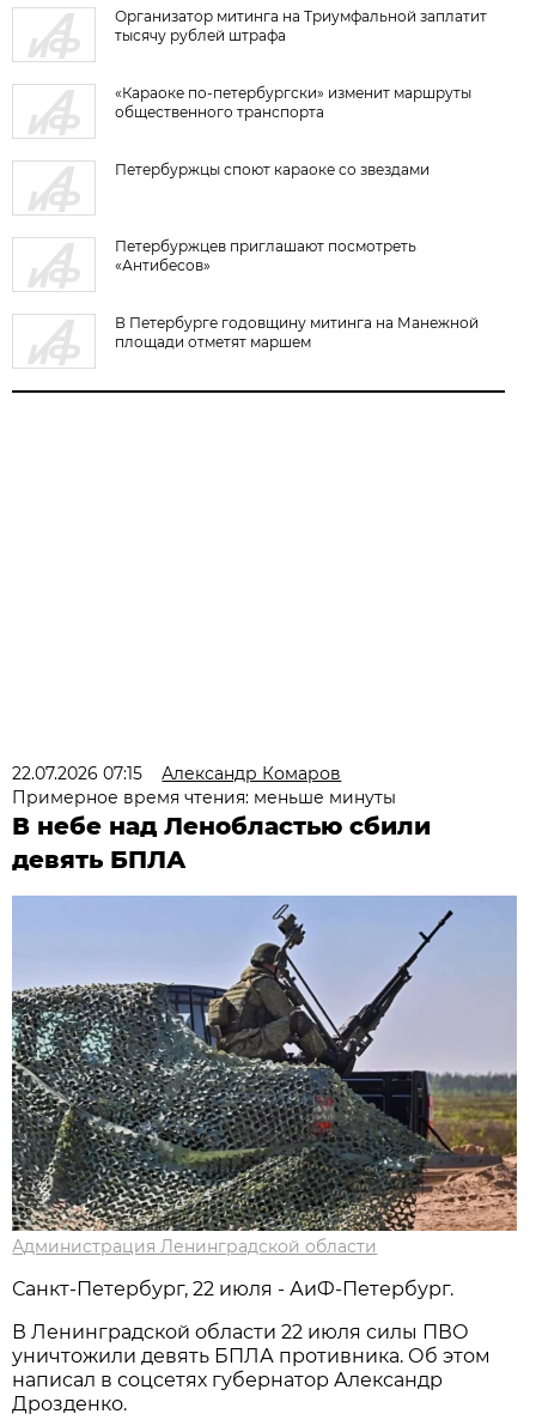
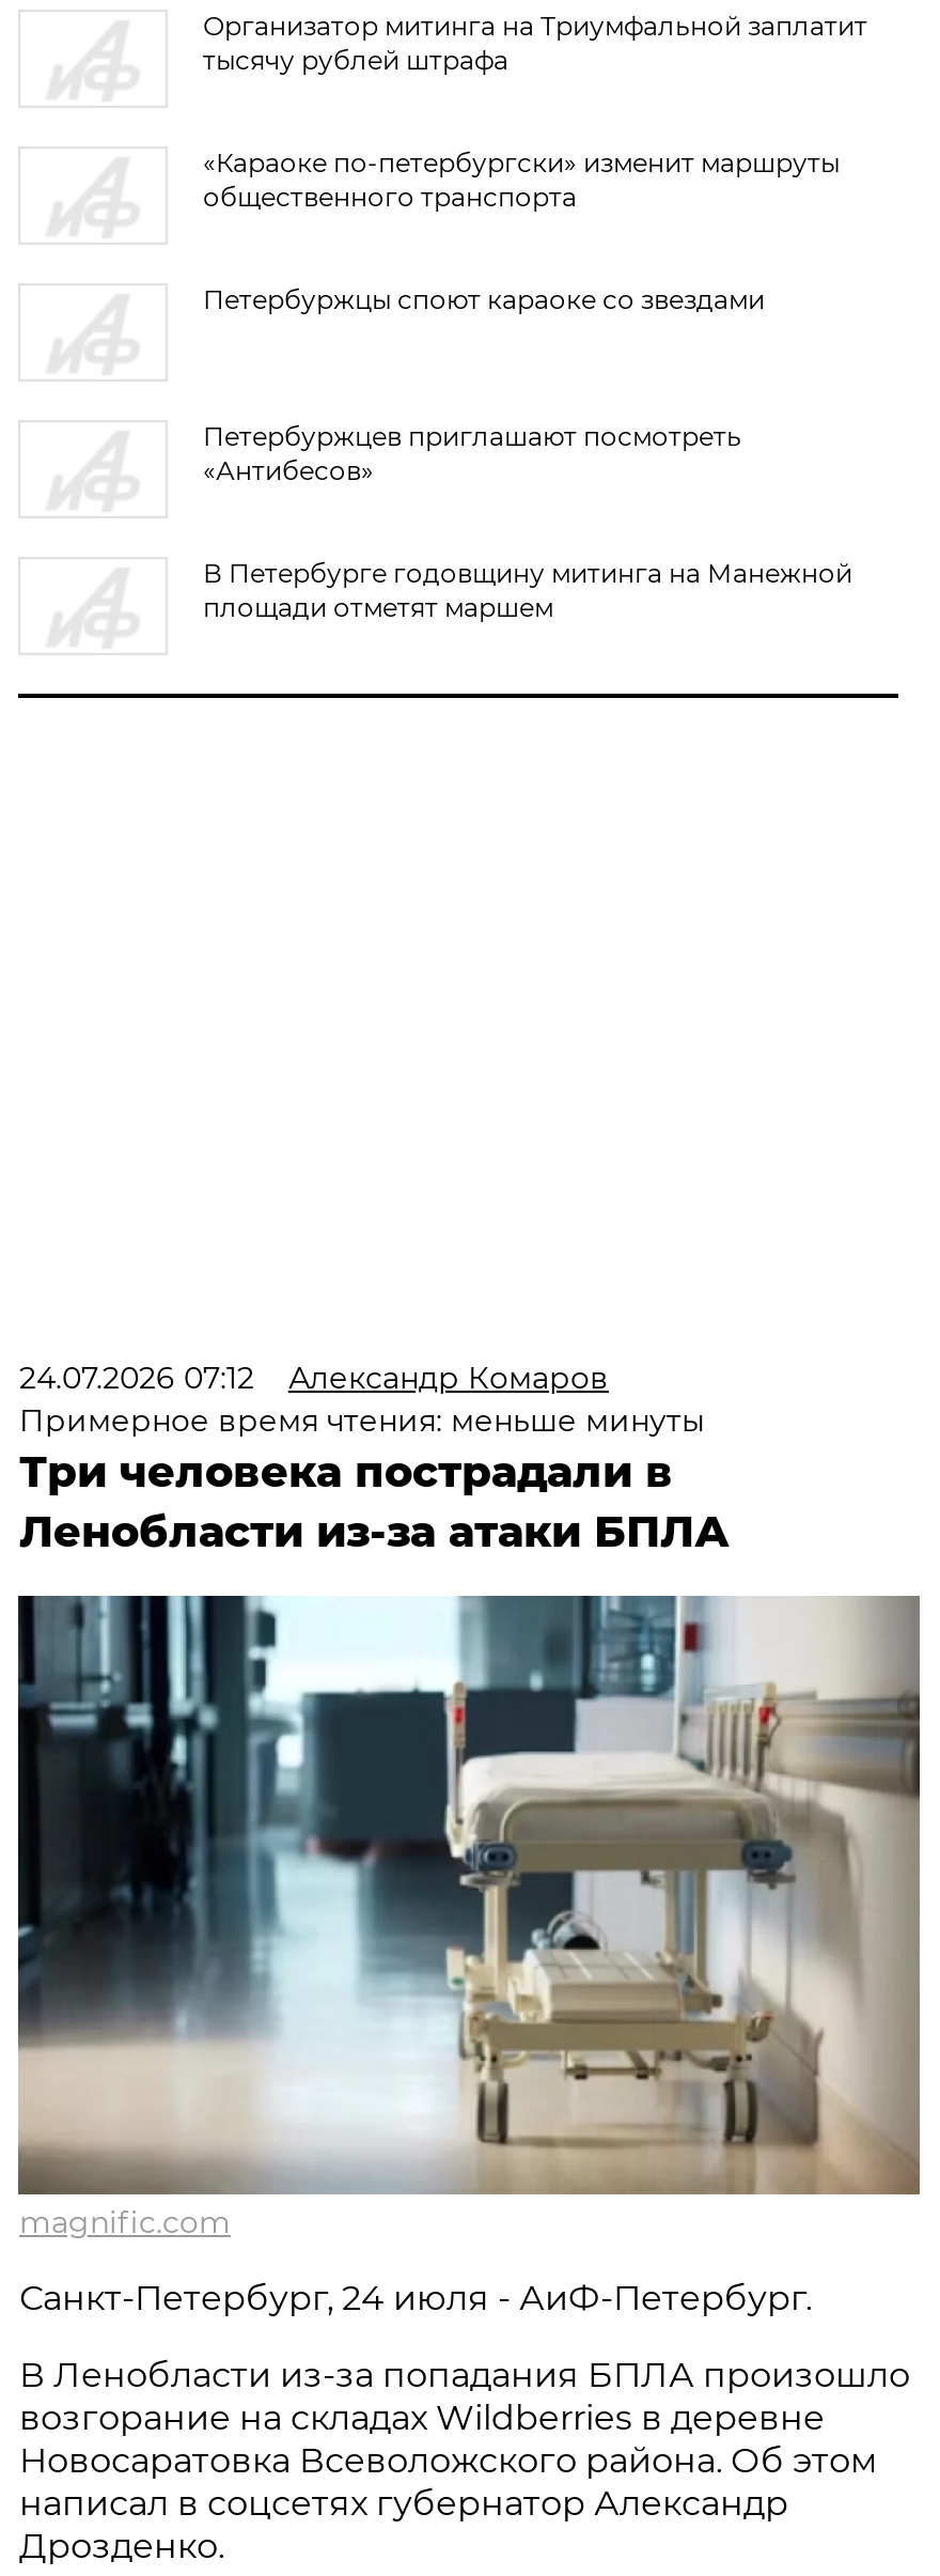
[12,763,341,784] 22.07.2026 07:15 Александр Комаров -> [19,1359,609,1397] 24.07.2026 07:12 Александр Комаров
[12,812,431,874] В небе над Ленобластью сбили | девять БПЛА -> [19,1446,728,1557] Три человека пострадали в | Ленобласти из-за атаки БПЛА
[11,896,518,1257] [image] | Администрация Ленинградской области -> [16,1594,922,2241] [image] | magnific.com
[12,1278,454,1300] Санкт-Петербург, 22 июля - АиФ-Петербург. -> [19,2278,812,2318] Санкт-Петербург, 24 июля - АиФ-Петербург.
[12,1321,491,1367] В Ленинградской области 22 июля силы ПВО | уничтожили девять БПЛА противника. Об этом -> [19,2355,910,2481] В Ленобласти из-за попадания БПЛА произошло | возгорание на складах Wildberries в деревне | Новосаратовка Всеволожского района. Об этом

